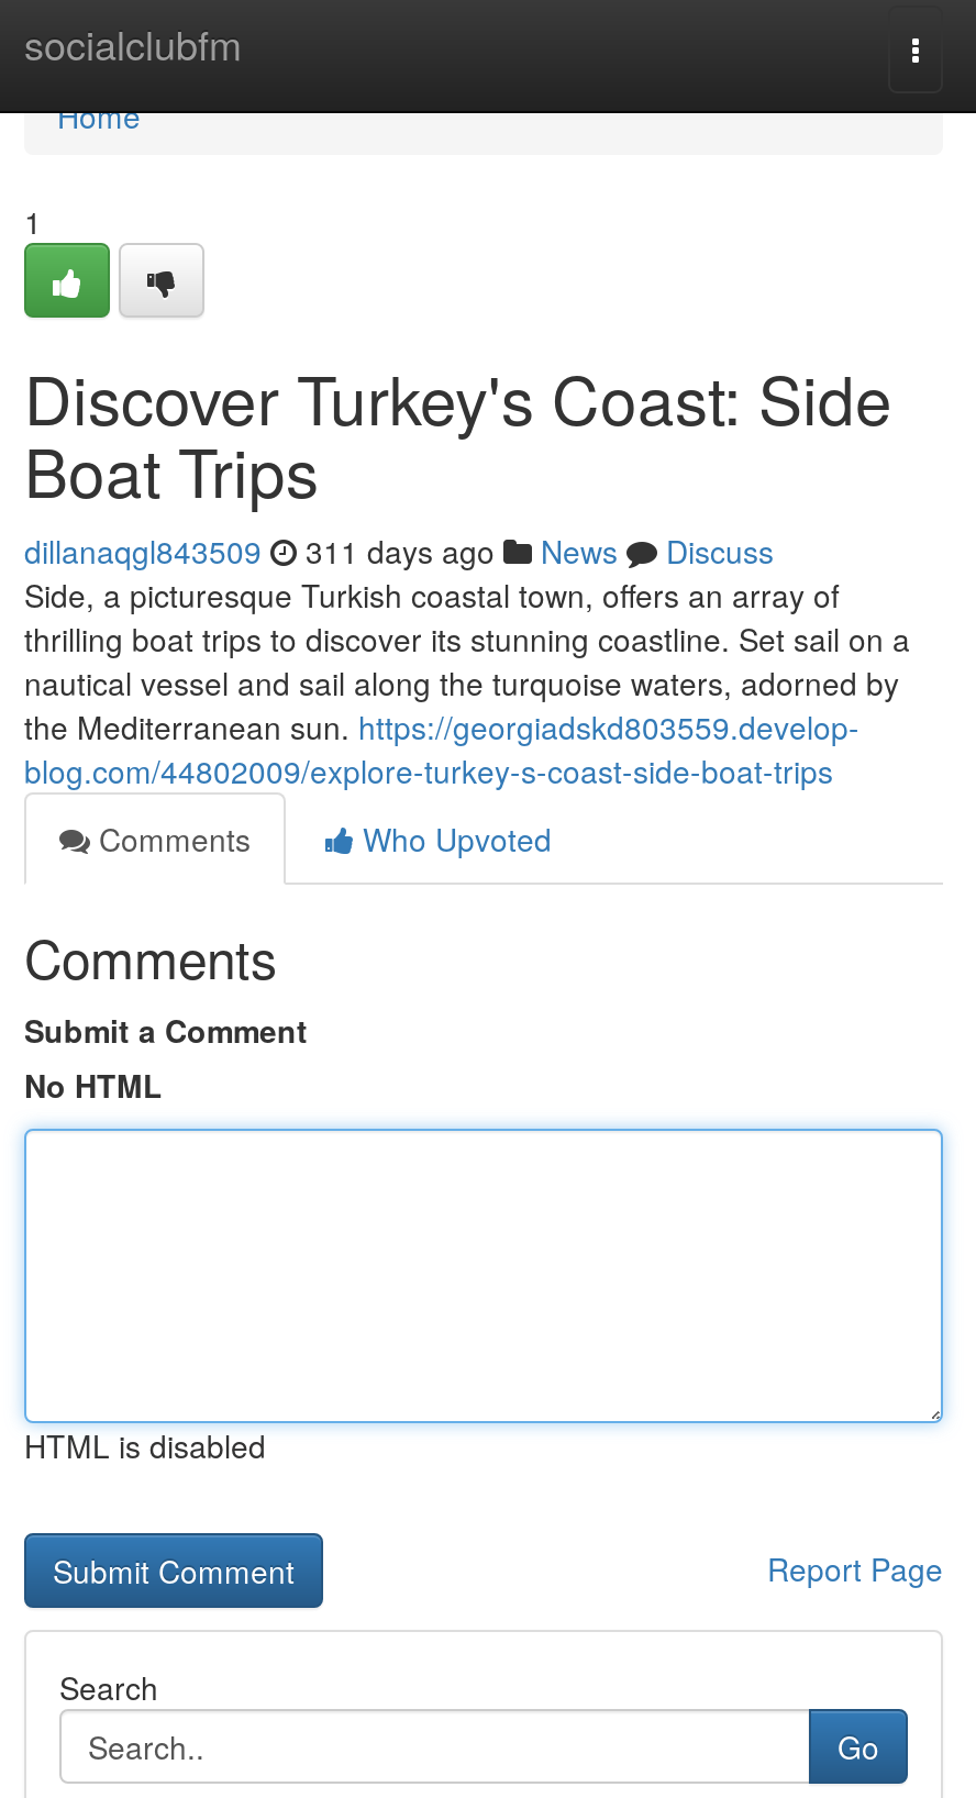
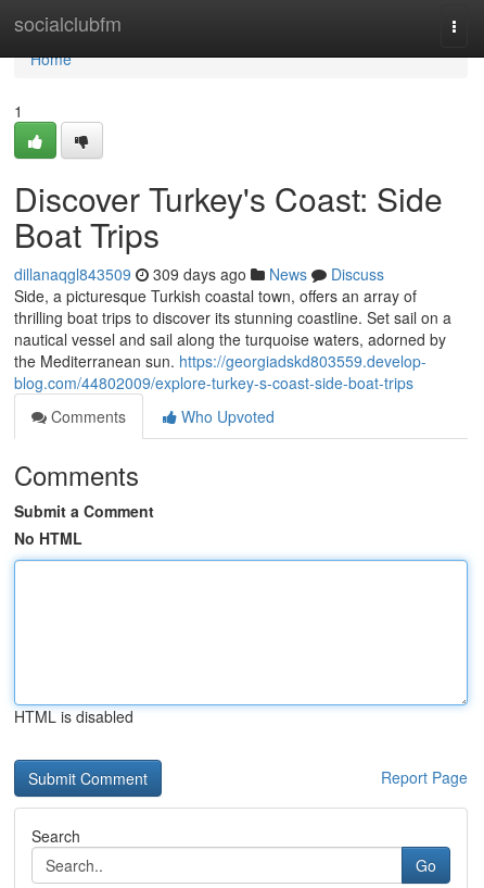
[24,529,774,573] dillanaqgl843509 311 days ago News Discuss -> [14,263,384,285] dillanaqgl843509 309 days ago News Discuss

